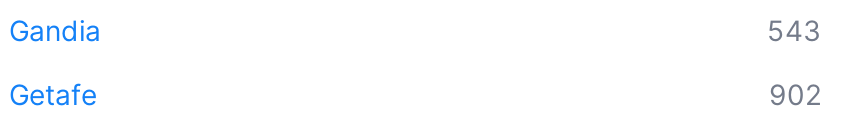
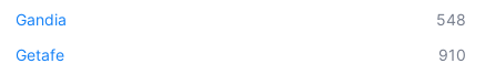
[767,12,821,46] 543 -> [436,9,466,28] 548
[769,76,821,110] 902 -> [438,45,466,64] 910

